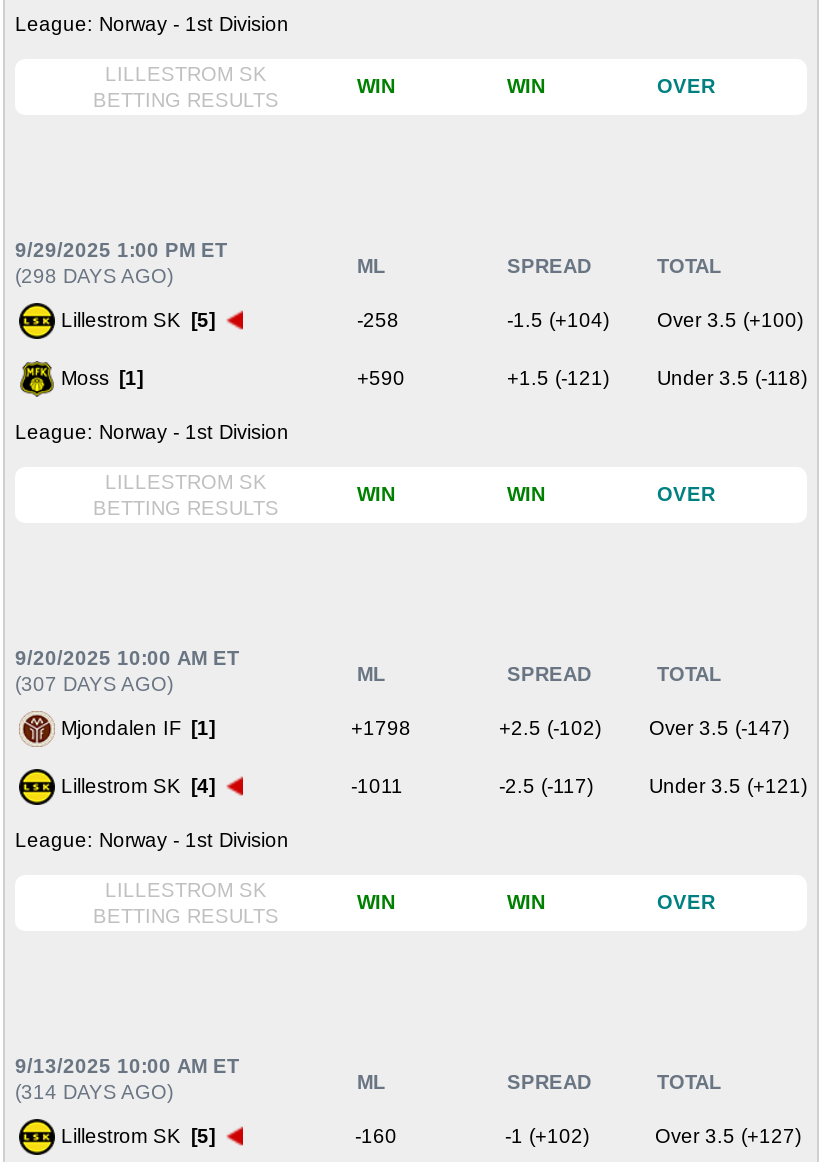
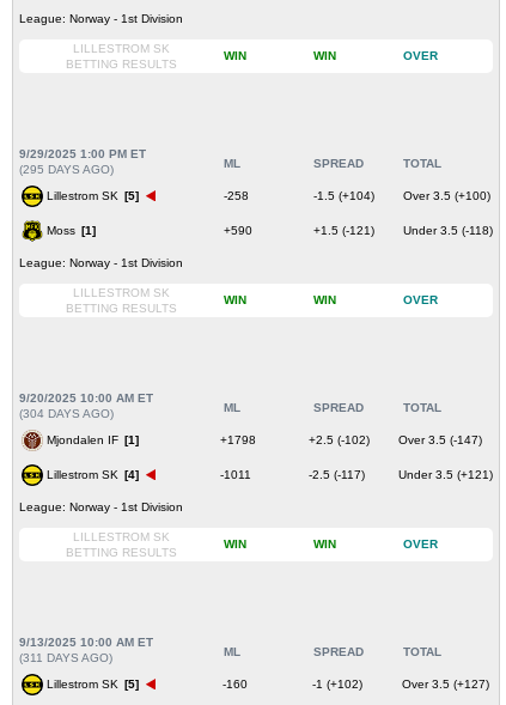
[15,265,173,287] (298 DAYS AGO) -> [19,163,114,176] (295 DAYS AGO)
[15,673,173,695] (307 DAYS AGO) -> [19,407,114,420] (304 DAYS AGO)
[15,1081,173,1103] (314 DAYS AGO) -> [19,651,112,665] (311 DAYS AGO)

